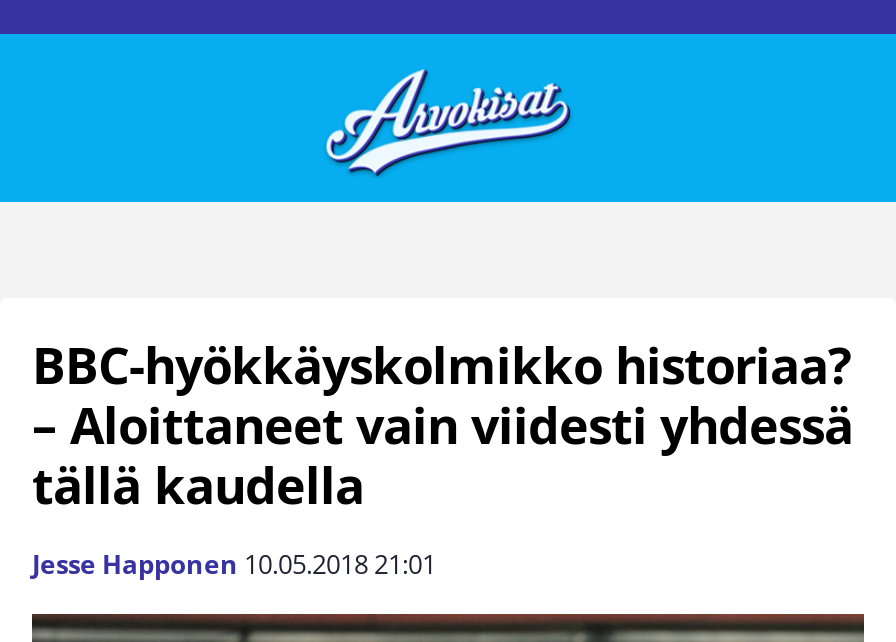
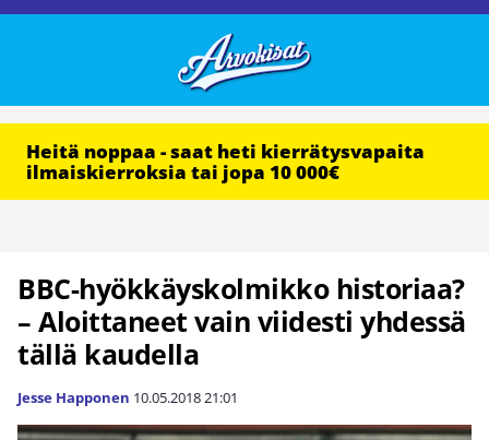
none -> [26,139,425,185] Heitä noppaa - saat heti kierrätysvapaita | ilmaiskierroksia tai jopa 10 000€

